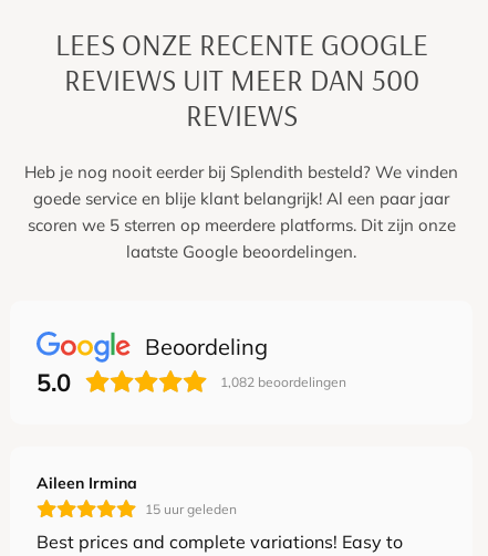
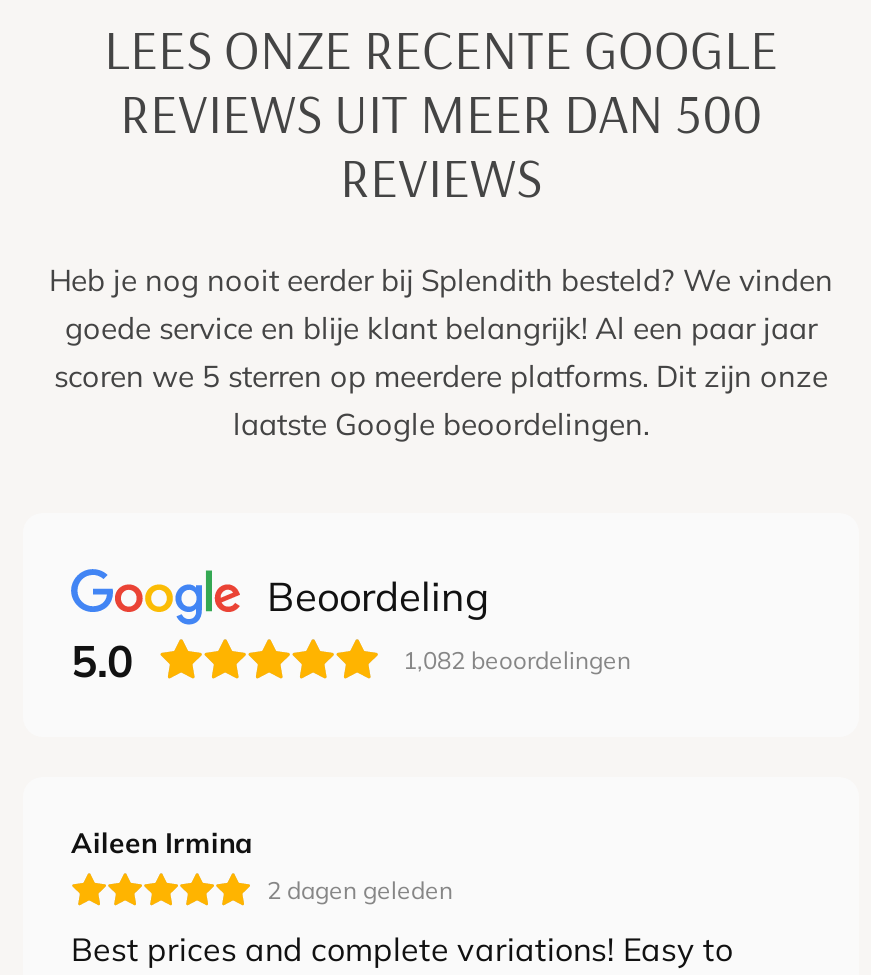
[145,501,237,518] 15 uur geleden -> [267,875,453,905] 2 dagen geleden

